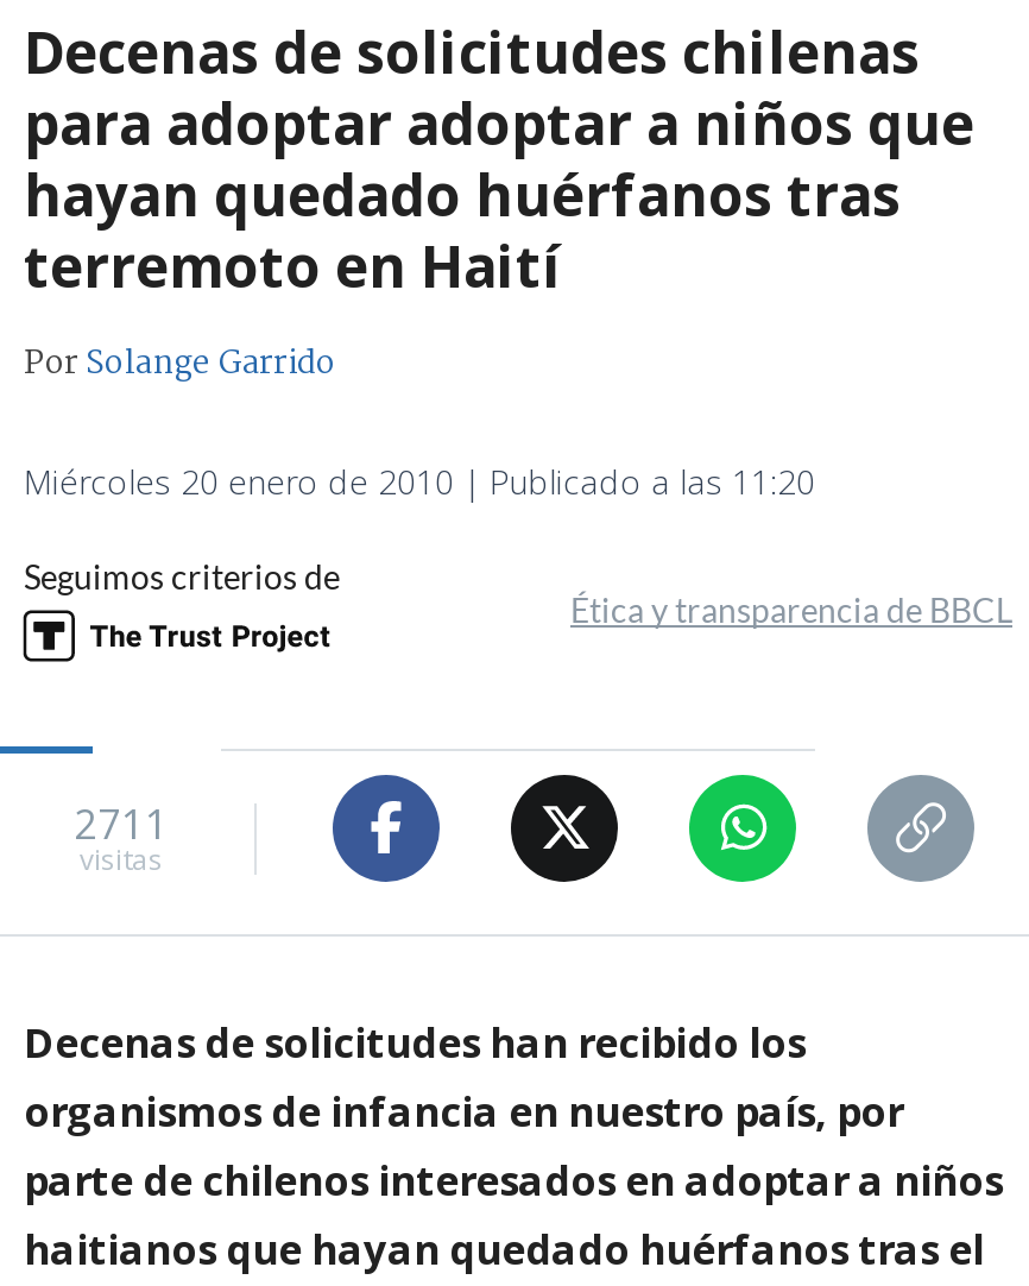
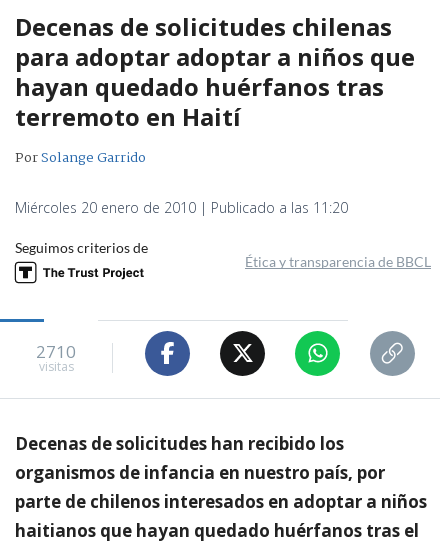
[74,797,169,852] 2711 -> [36,340,76,363] 2710

